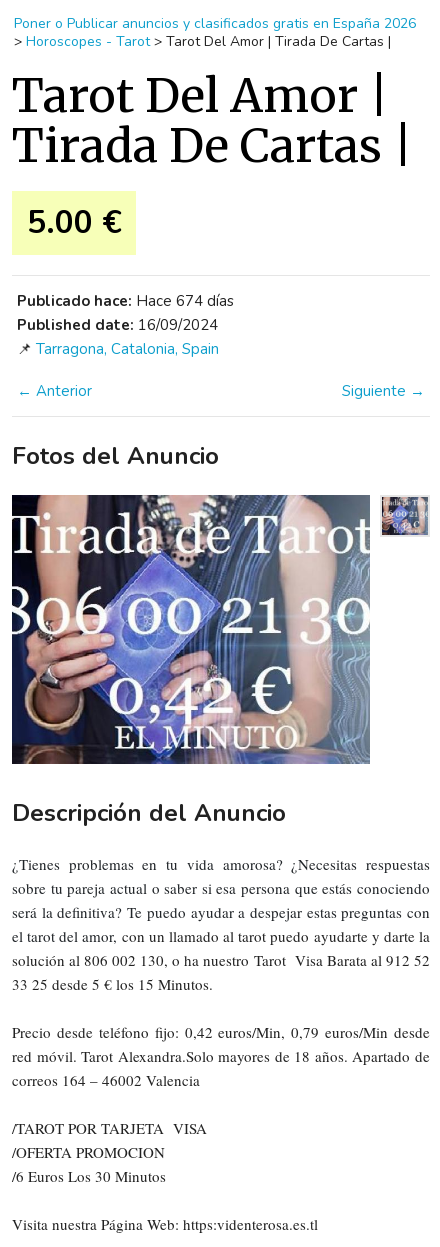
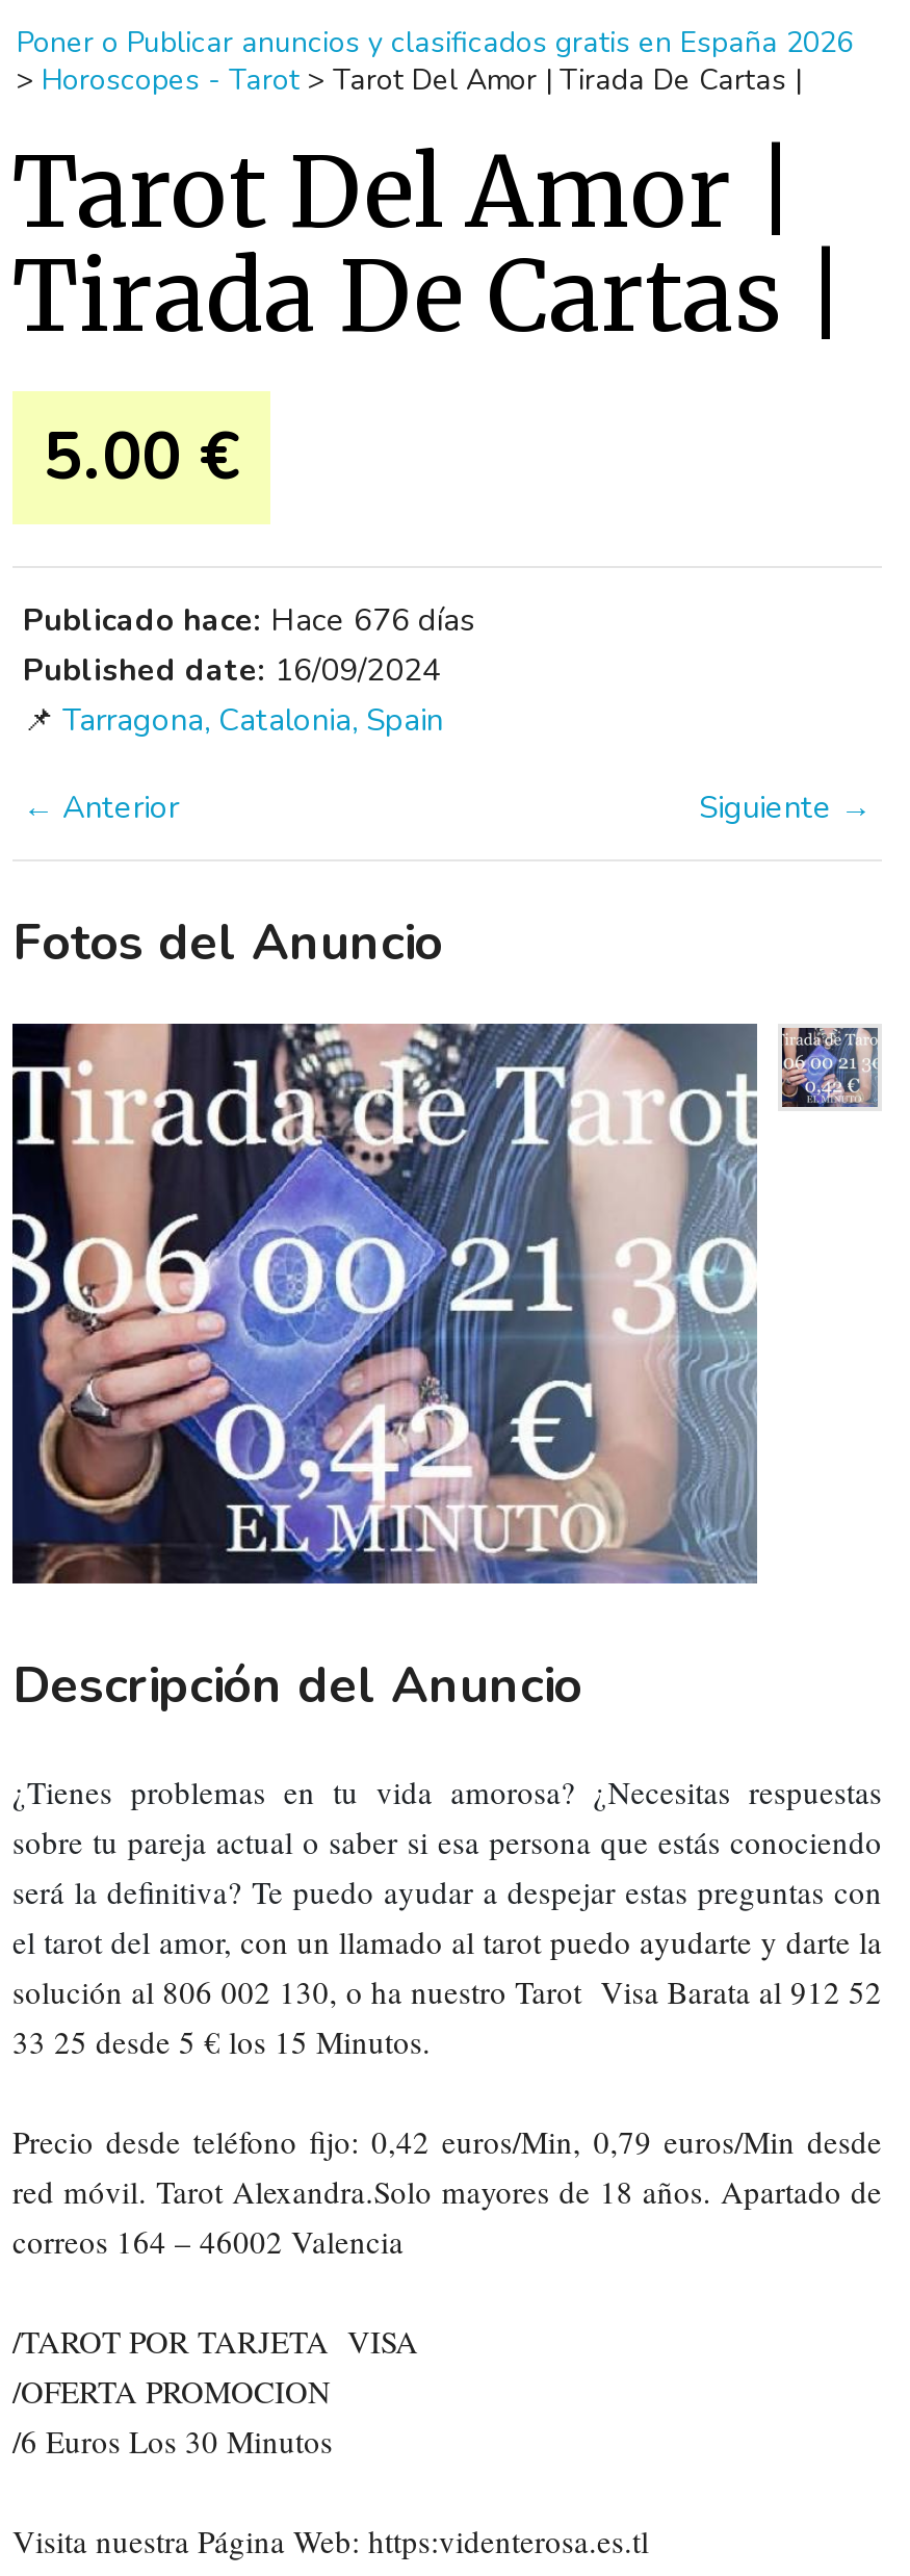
[17,291,234,311] Publicado hace: Hace 674 días -> [23,599,474,641] Publicado hace: Hace 676 días

